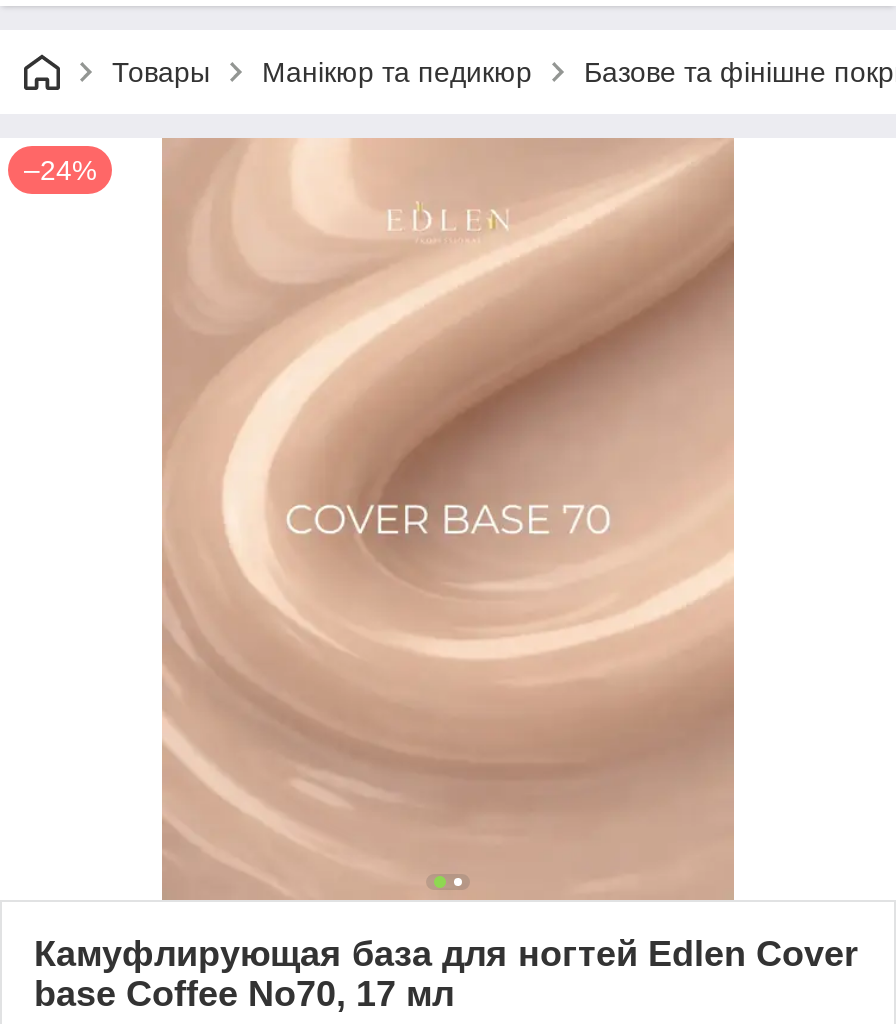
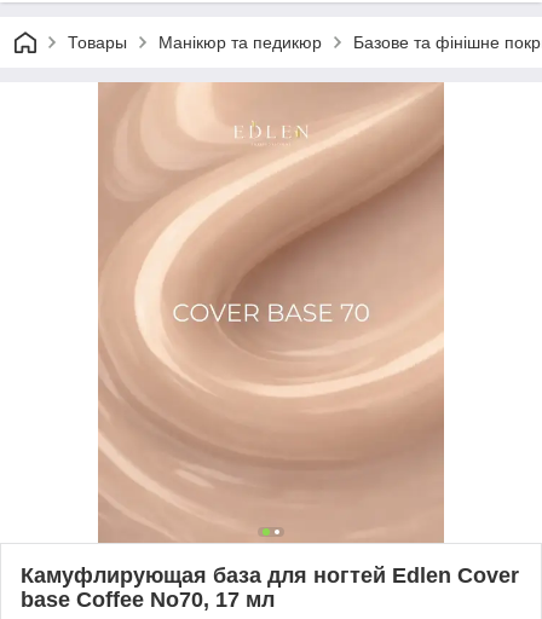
[24,154,96,186] –24% -> none

